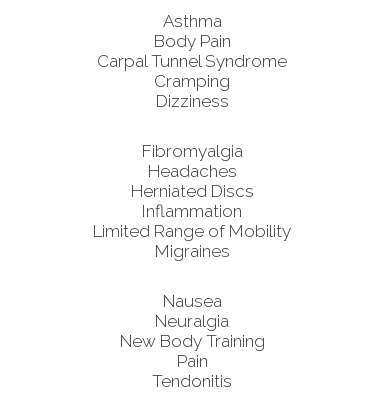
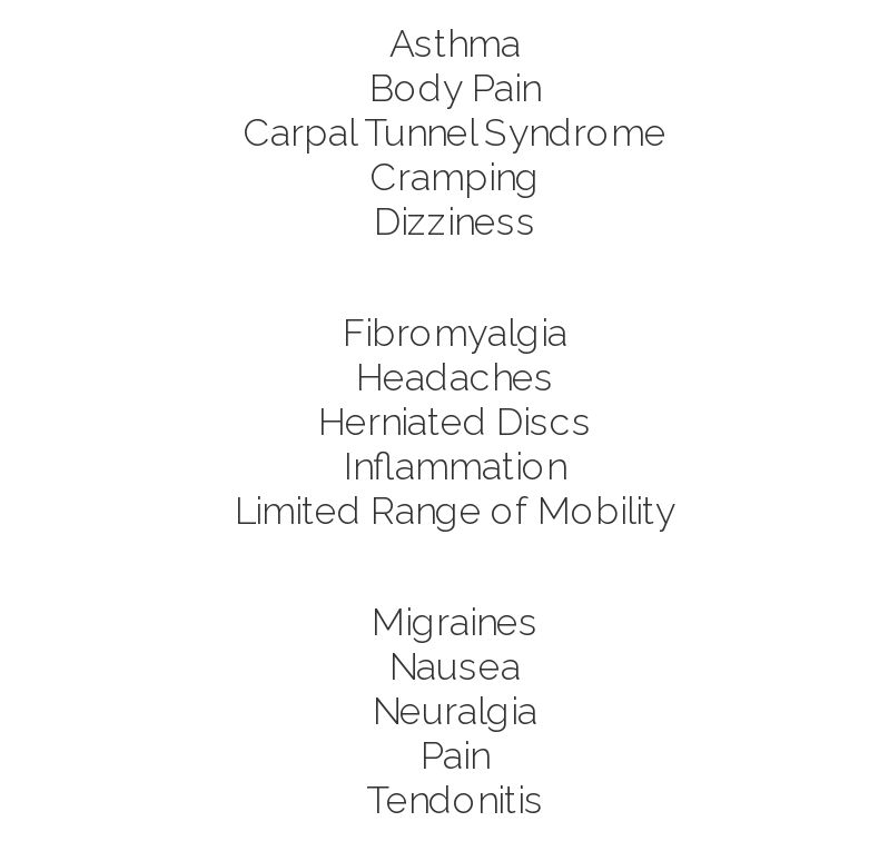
moved [154,241,229,261] -> [372,601,539,645]: Migraines
[119,331,264,351] New Body Training -> none

